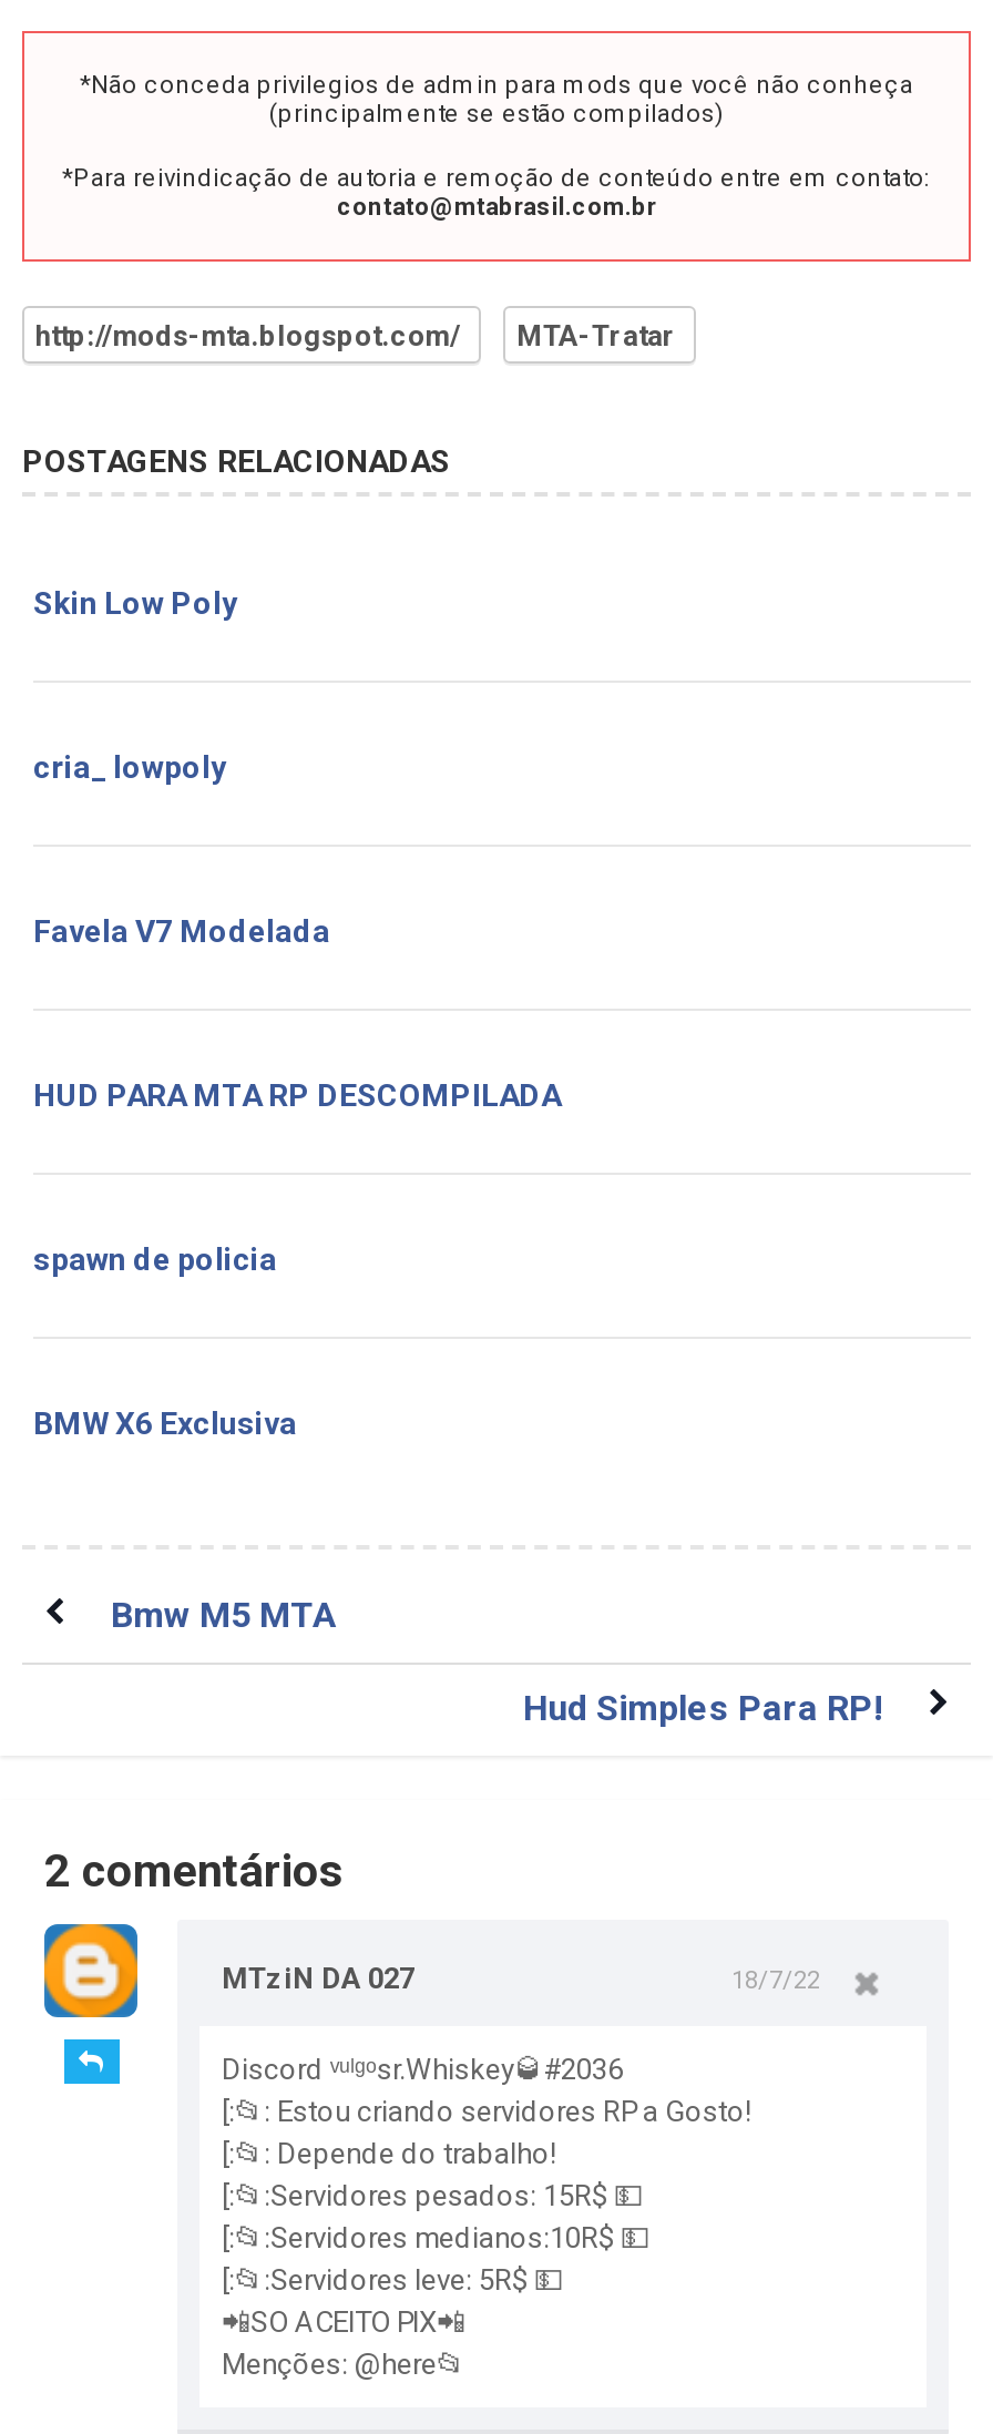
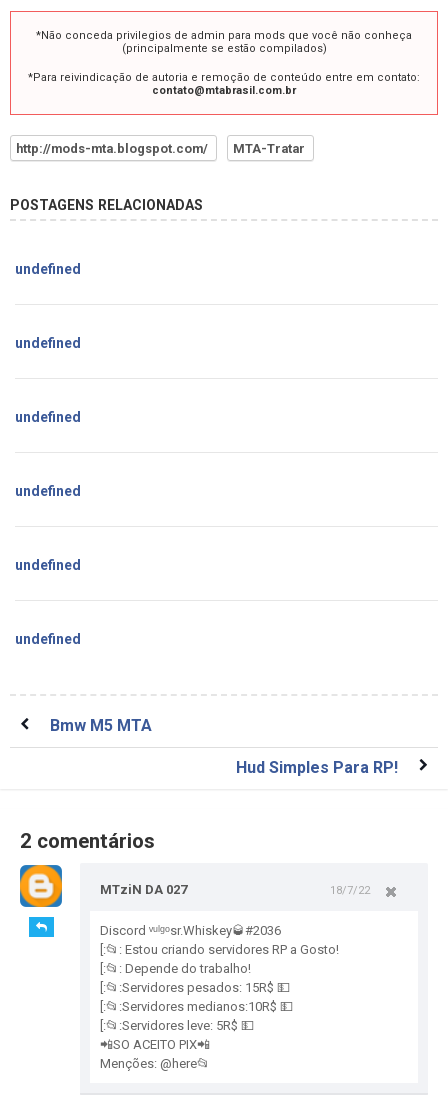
[33,584,237,620] Skin Low Poly -> [15,260,81,276] undefined
[33,748,226,784] cria_ lowpoly -> [15,334,81,350] undefined
[33,912,330,948] Favela V7 Modelada -> [15,408,81,424] undefined
[33,1076,561,1112] HUD PARA MTA RP DESCOMPILADA -> [15,482,81,498] undefined
[33,1240,277,1276] spawn de policia -> [15,556,81,572] undefined
[33,1404,297,1440] BMW X6 Exclusiva -> [15,630,81,646] undefined

